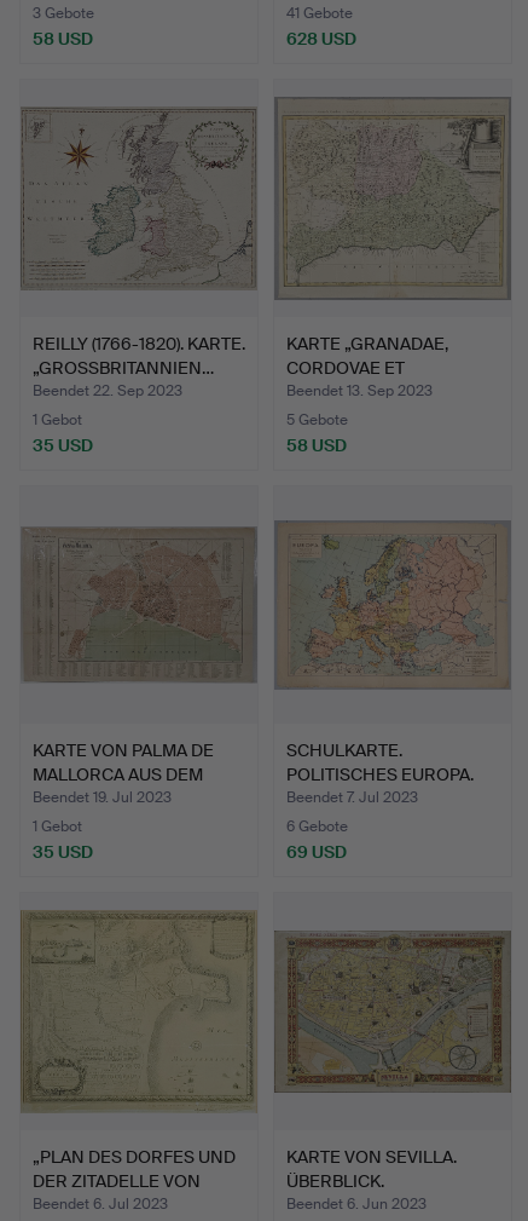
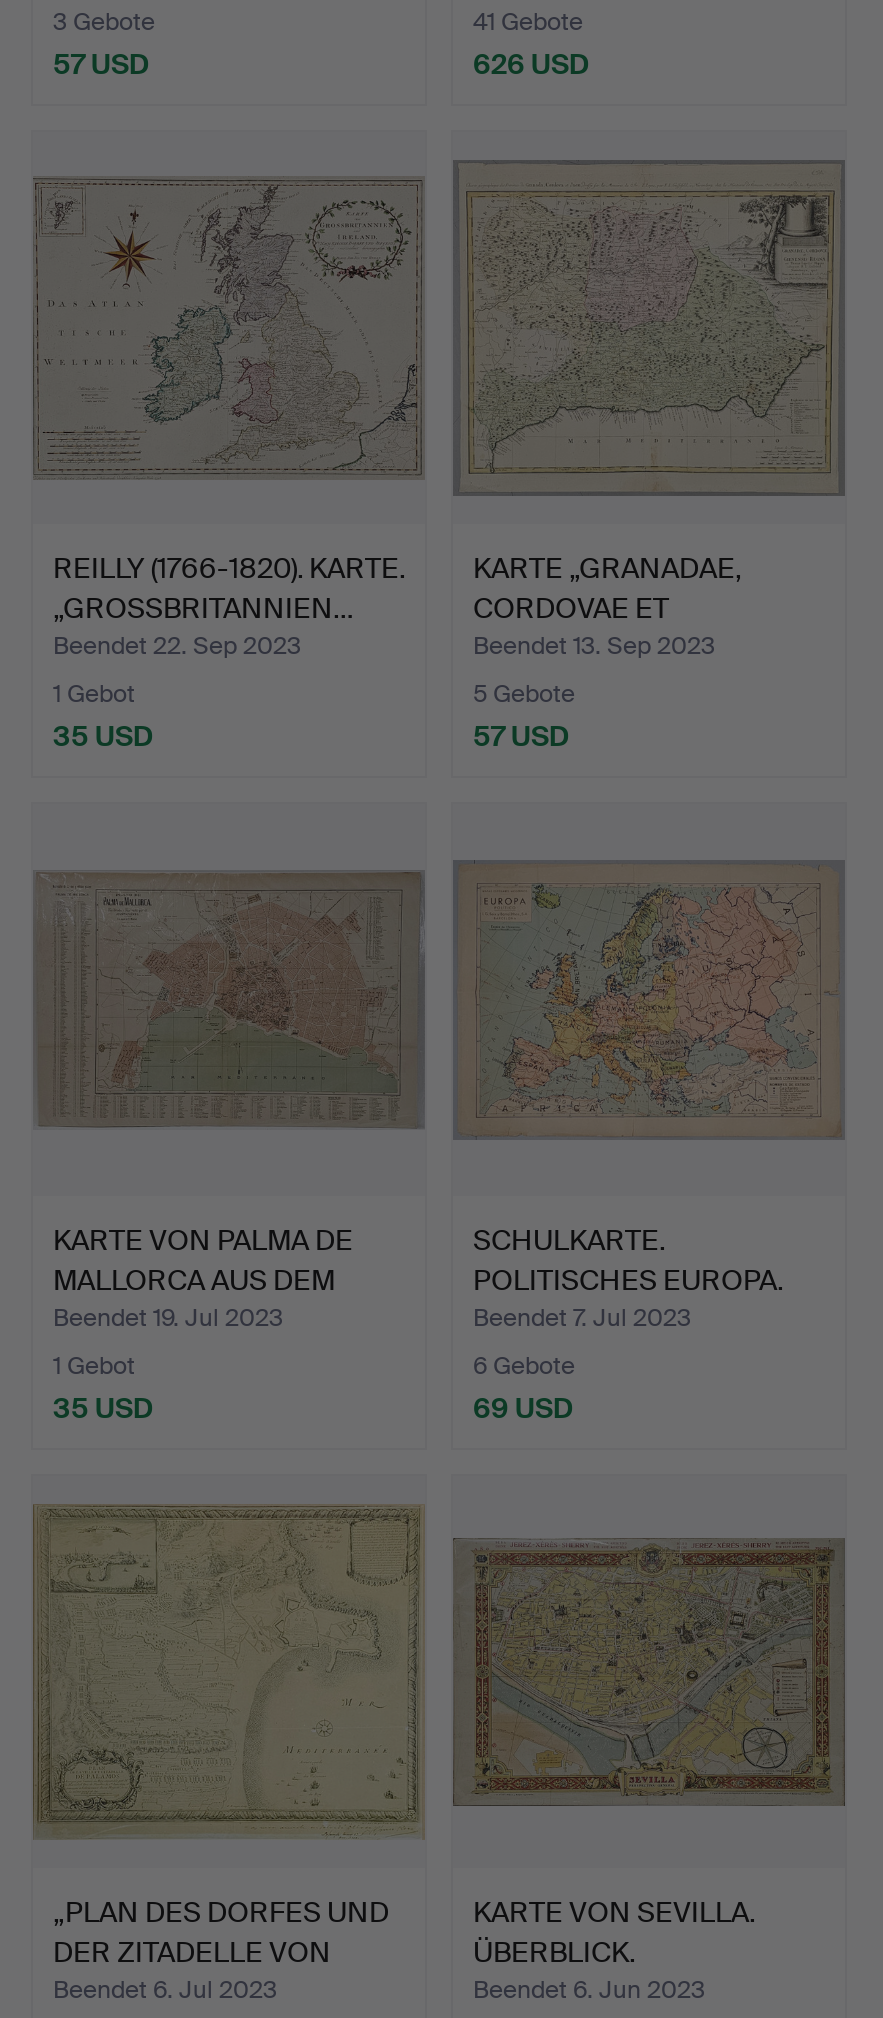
[33,28,93,49] 58 USD -> [53,46,149,82] 57 USD
[286,28,356,49] 628 USD -> [473,46,589,82] 626 USD
[286,434,347,456] 58 USD -> [473,718,569,754] 57 USD

